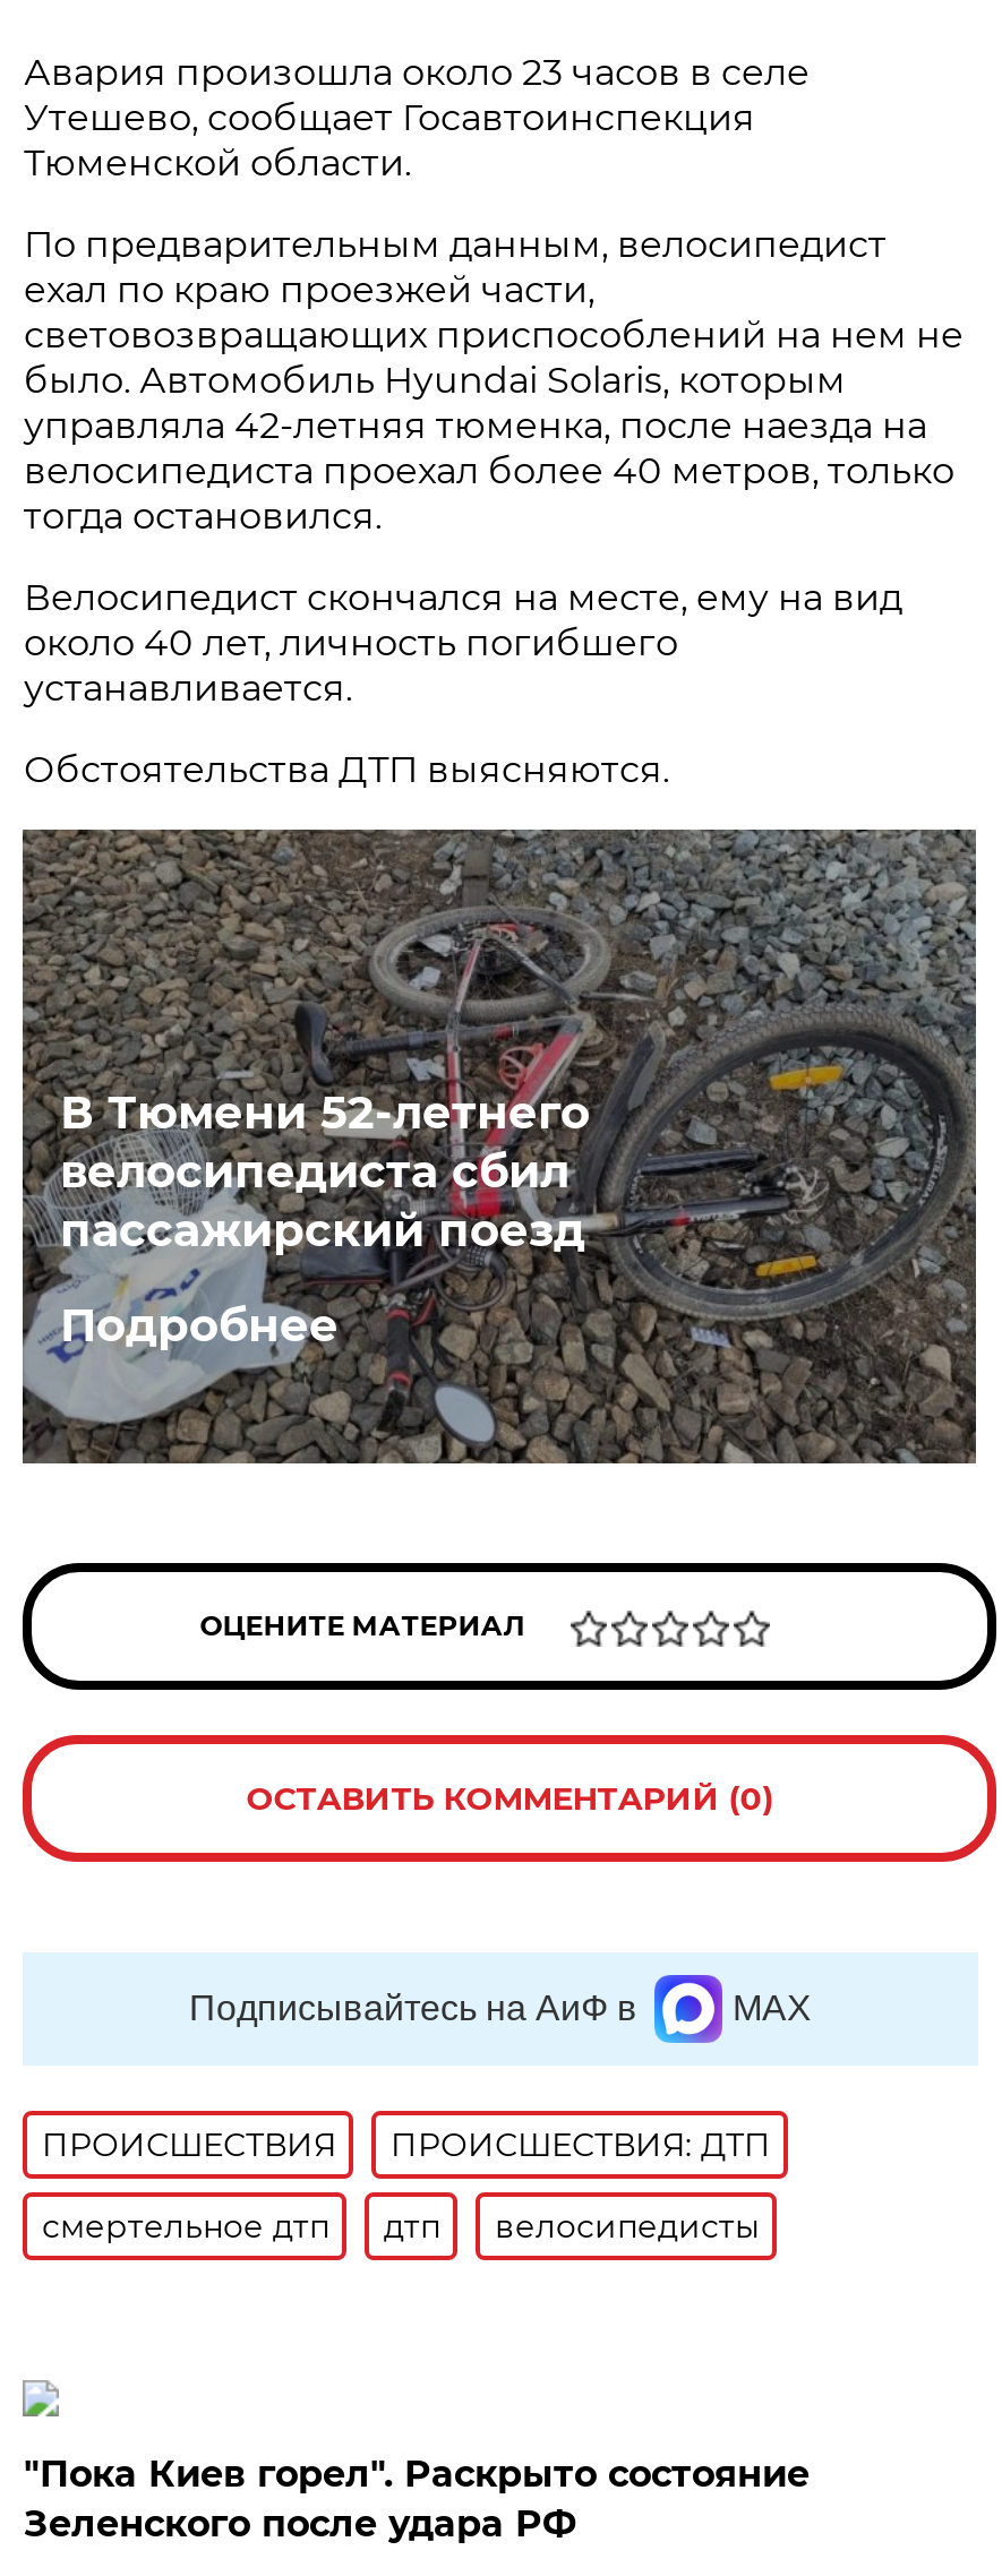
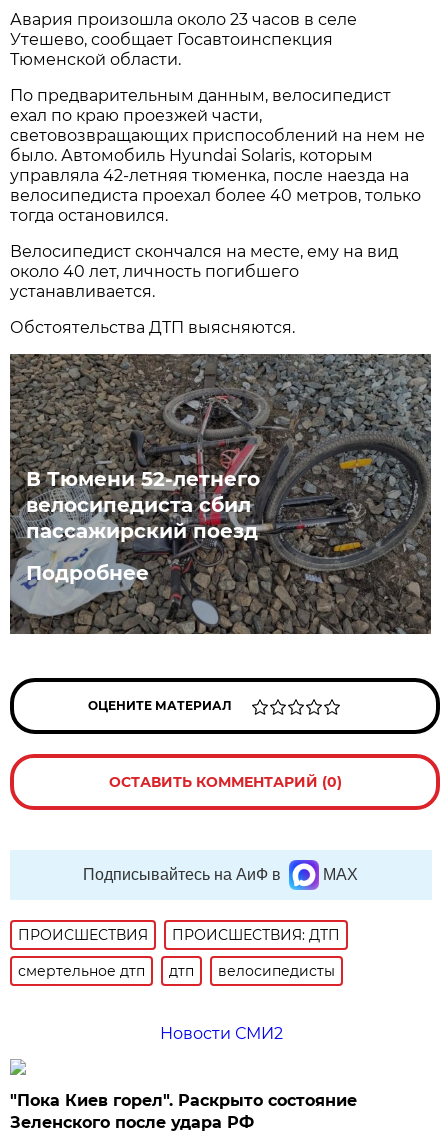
none -> [160,1024,283,1043] Новости СМИ2

